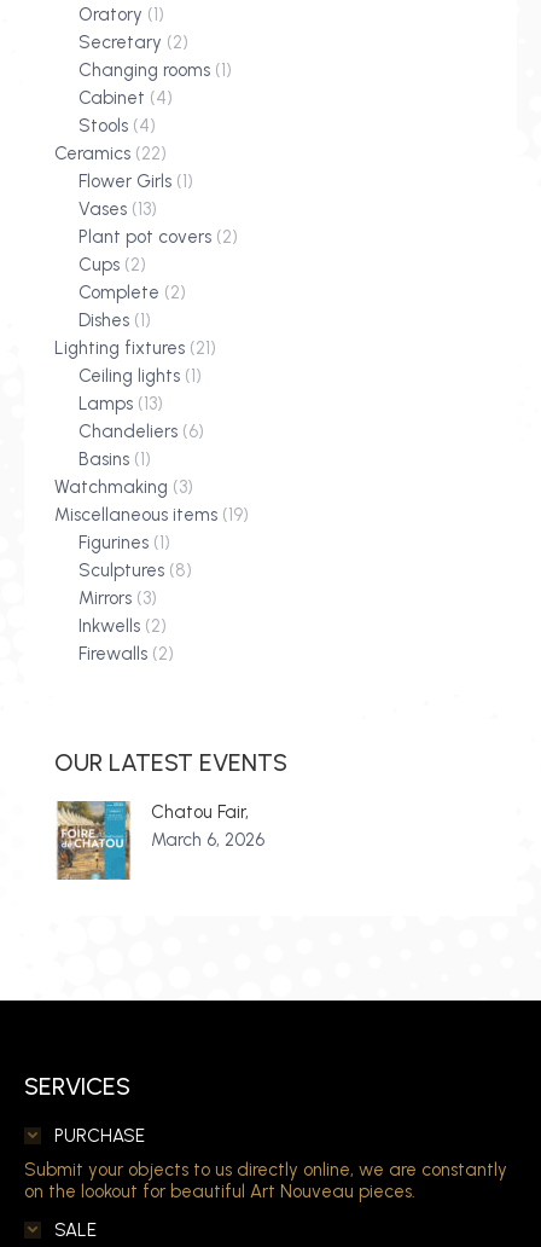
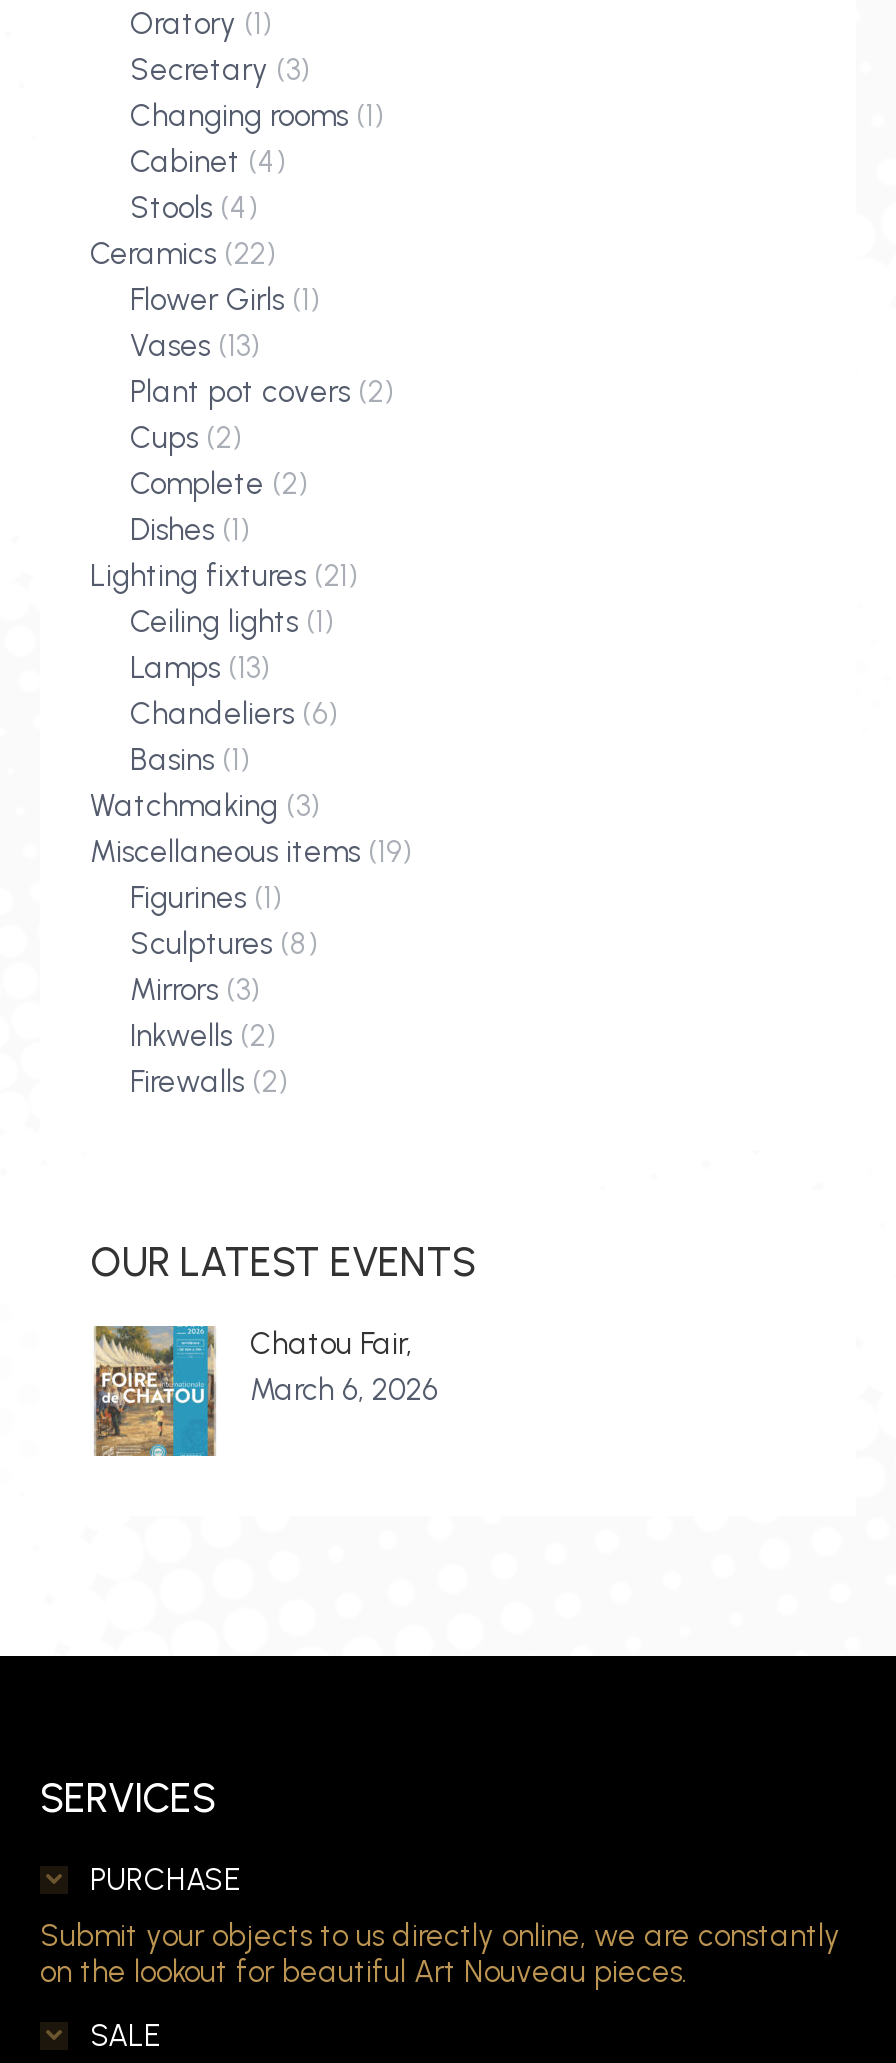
[78,32,188,53] Secretary (2) -> [130,52,310,88] Secretary (3)

